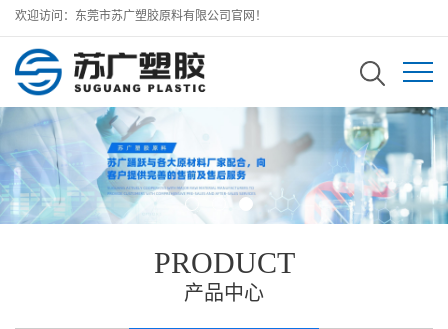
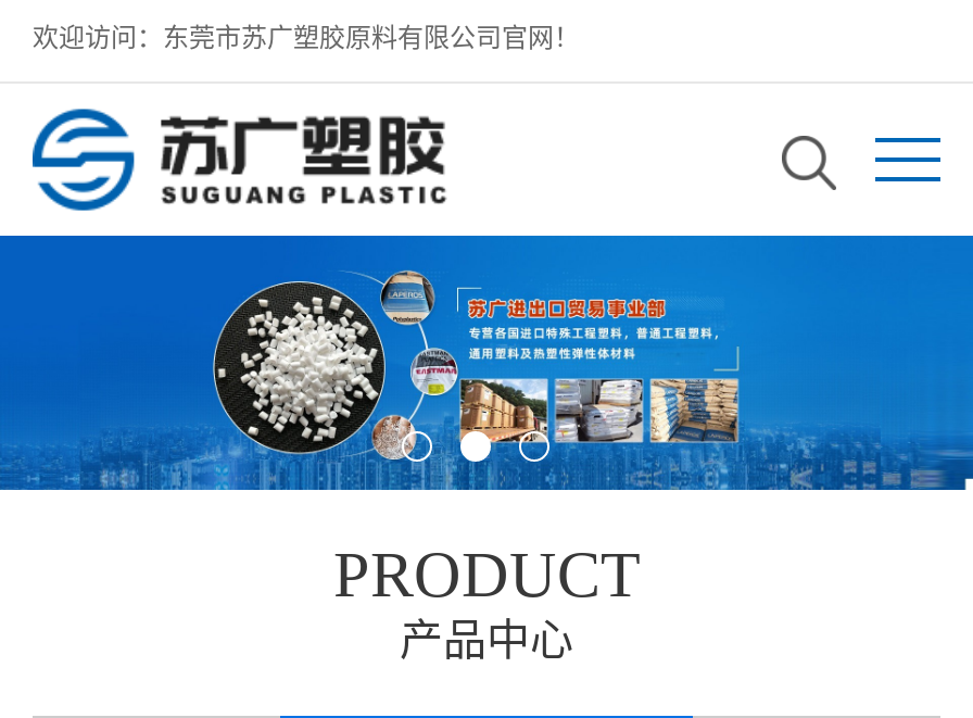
[3,106,445,225] [image] -> [7,234,966,492] [image]

